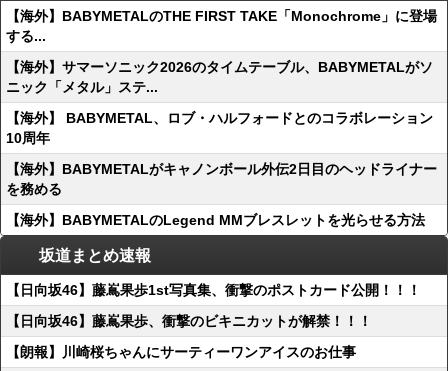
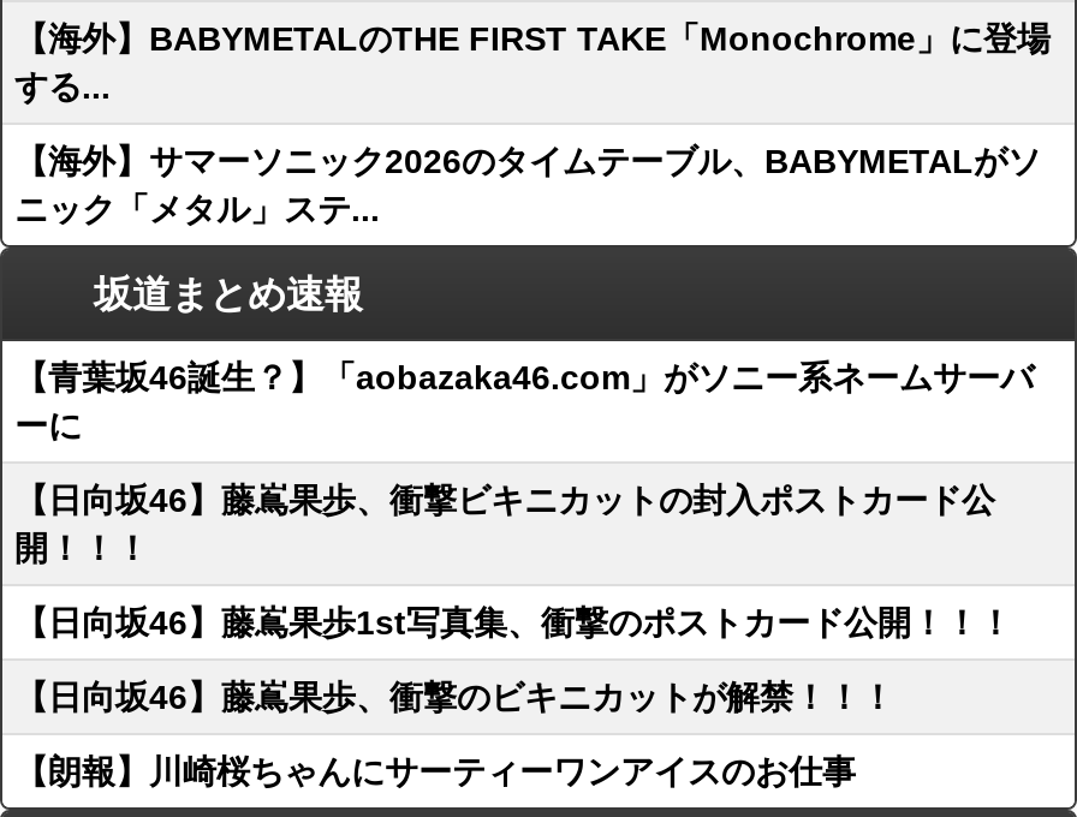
[6,110,437,228] 【海外】 BABYMETAL、ロブ・ハルフォードとのコラボレーション | 10周年 | 【海外】BABYMETALがキャノンボール外伝2日目のヘッドライナー | を務める | 【海外】BABYMETALのLegend MMブレスレットを光らせる方法 -> none
moved [39,247,151,264] -> [94,274,363,315]: 坂道まとめ速報
none -> [14,358,1034,567] 【青葉坂46誕生？】「aobazaka46.com」がソニー系ネームサーバ | ーに | 【日向坂46】藤嶌果歩、衝撃ビキニカットの封入ポストカード公 | 開！！！

